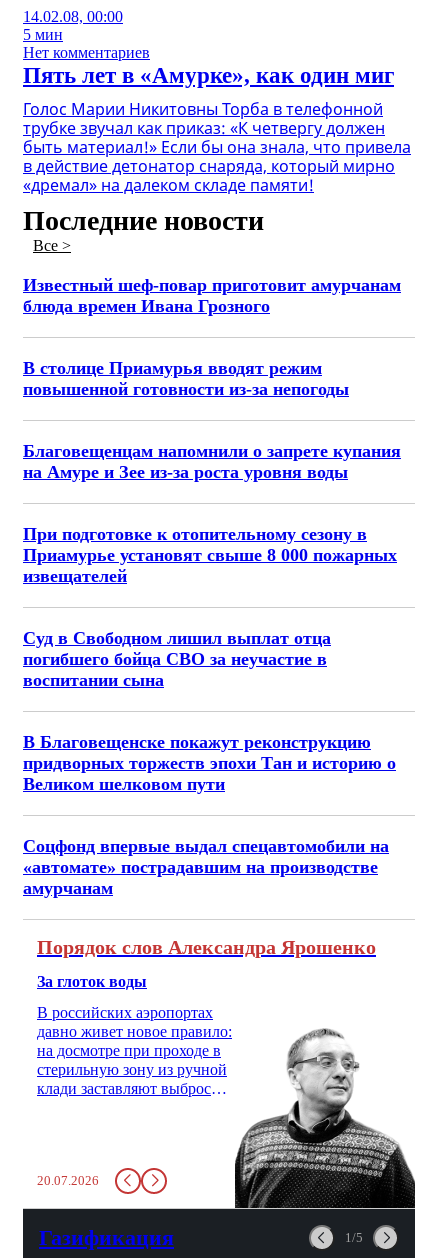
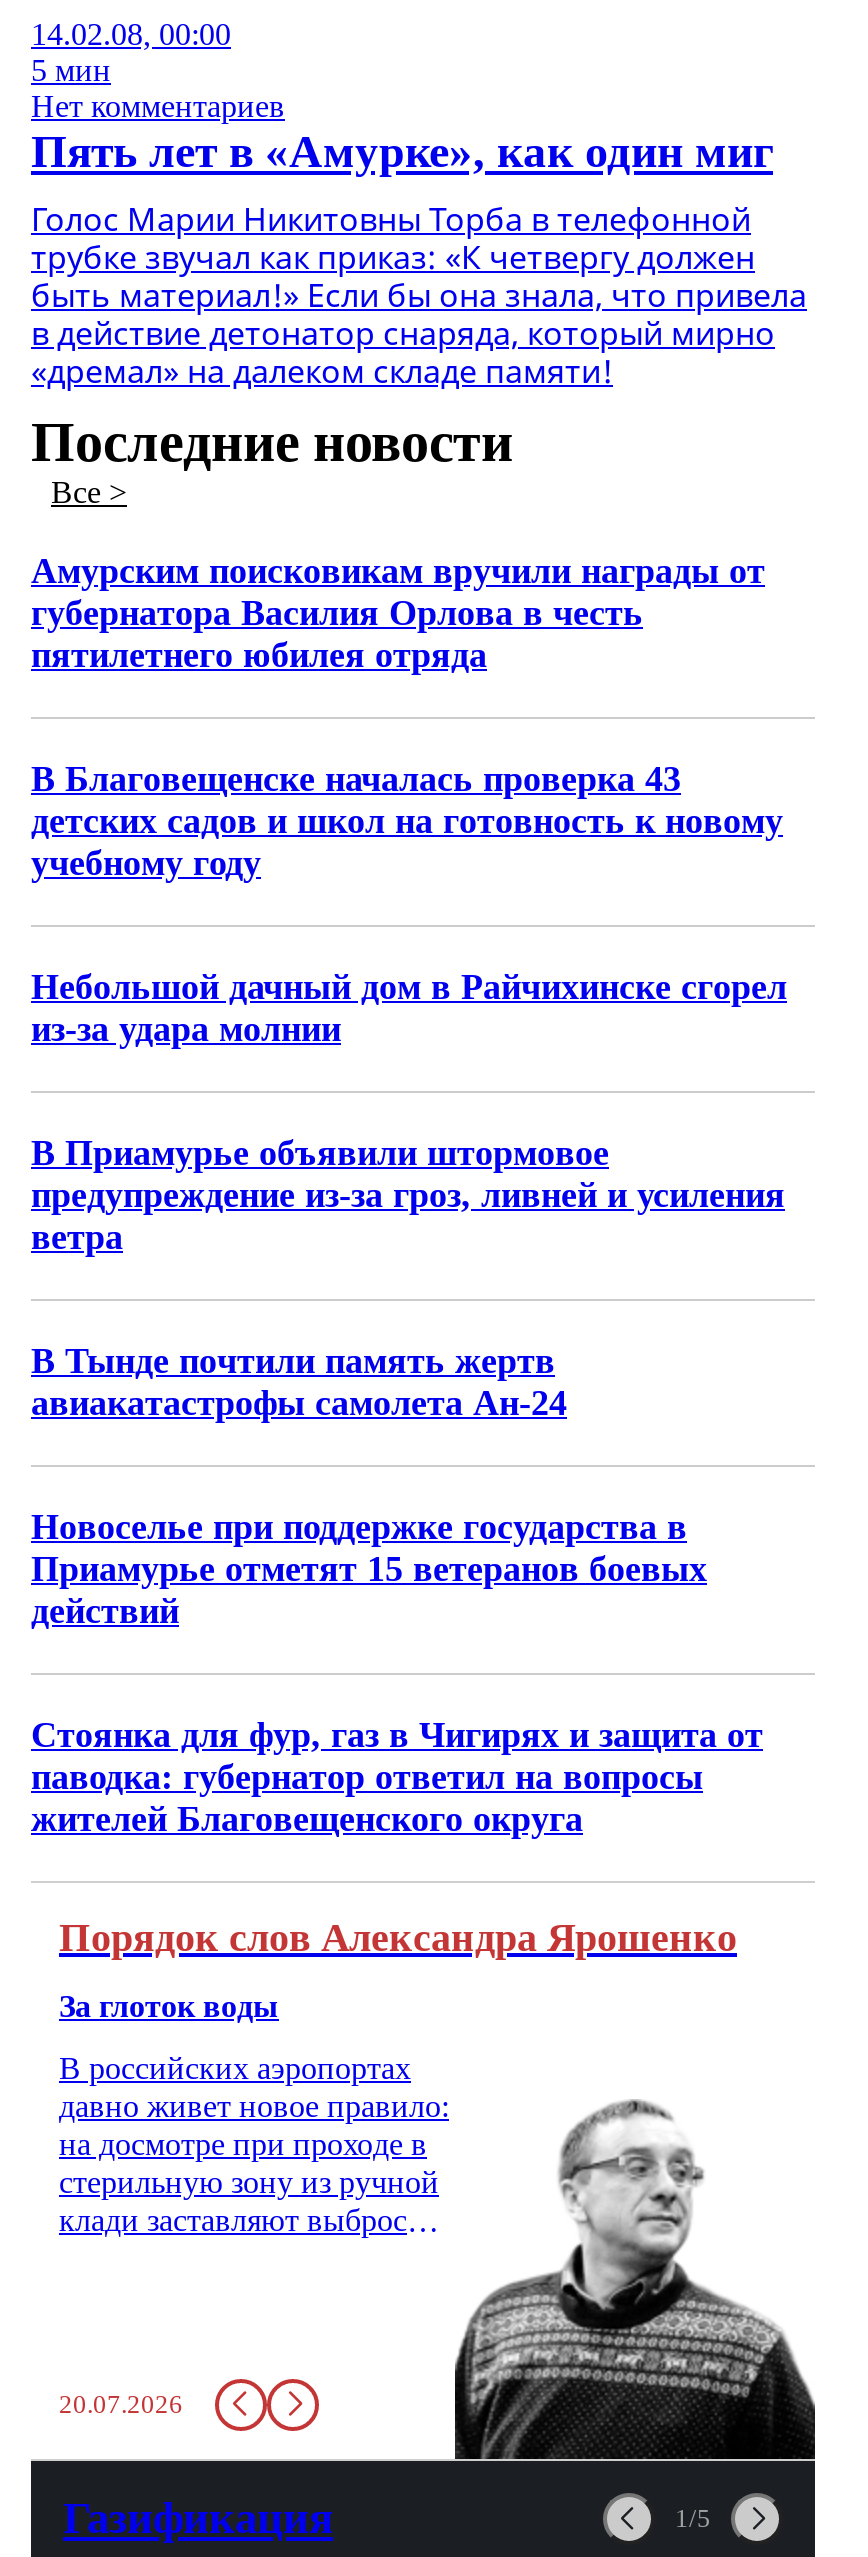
[23,275,401,316] Известный шеф-повар приготовит амурчанам | блюда времен Ивана Грозного -> [31,552,765,676] Амурским поисковикам вручили награды от | губернатора Василия Орлова в честь | пятилетнего юбилея отряда
[23,358,349,399] В столице Приамурья вводят режим | повышенной готовности из-за непогоды -> [31,760,783,884] В Благовещенске началась проверка 43 | детских садов и школ на готовность к новому | учебному году
[23,441,401,482] Благовещенцам напомнили о запрете купания | на Амуре и Зее из-за роста уровня воды -> [31,968,787,1050] Небольшой дачный дом в Райчихинске сгорел | из-за удара молнии
[23,524,397,586] При подготовке к отопительному сезону в | Приамурье установят свыше 8 000 пожарных | извещателей -> [31,1134,785,1258] В Приамурье объявили штормовое | предупреждение из-за гроз, ливней и усиления | ветра
[23,628,331,690] Суд в Свободном лишил выплат отца | погибшего бойца СВО за неучастие в | воспитании сына -> [31,1342,567,1424] В Тынде почтили память жертв | авиакатастрофы самолета Ан-24
[23,732,396,794] В Благовещенске покажут реконструкцию | придворных торжеств эпохи Тан и историю о | Великом шелковом пути -> [31,1508,707,1632] Новоселье при поддержке государства в | Приамурье отметят 15 ветеранов боевых | действий
[23,836,389,898] Соцфонд впервые выдал спецавтомобили на | «автомате» пострадавшим на производстве | амурчанам -> [31,1716,763,1840] Стоянка для фур, газ в Чигирях и защита от | паводка: губернатор ответил на вопросы | жителей Благовещенского округа

